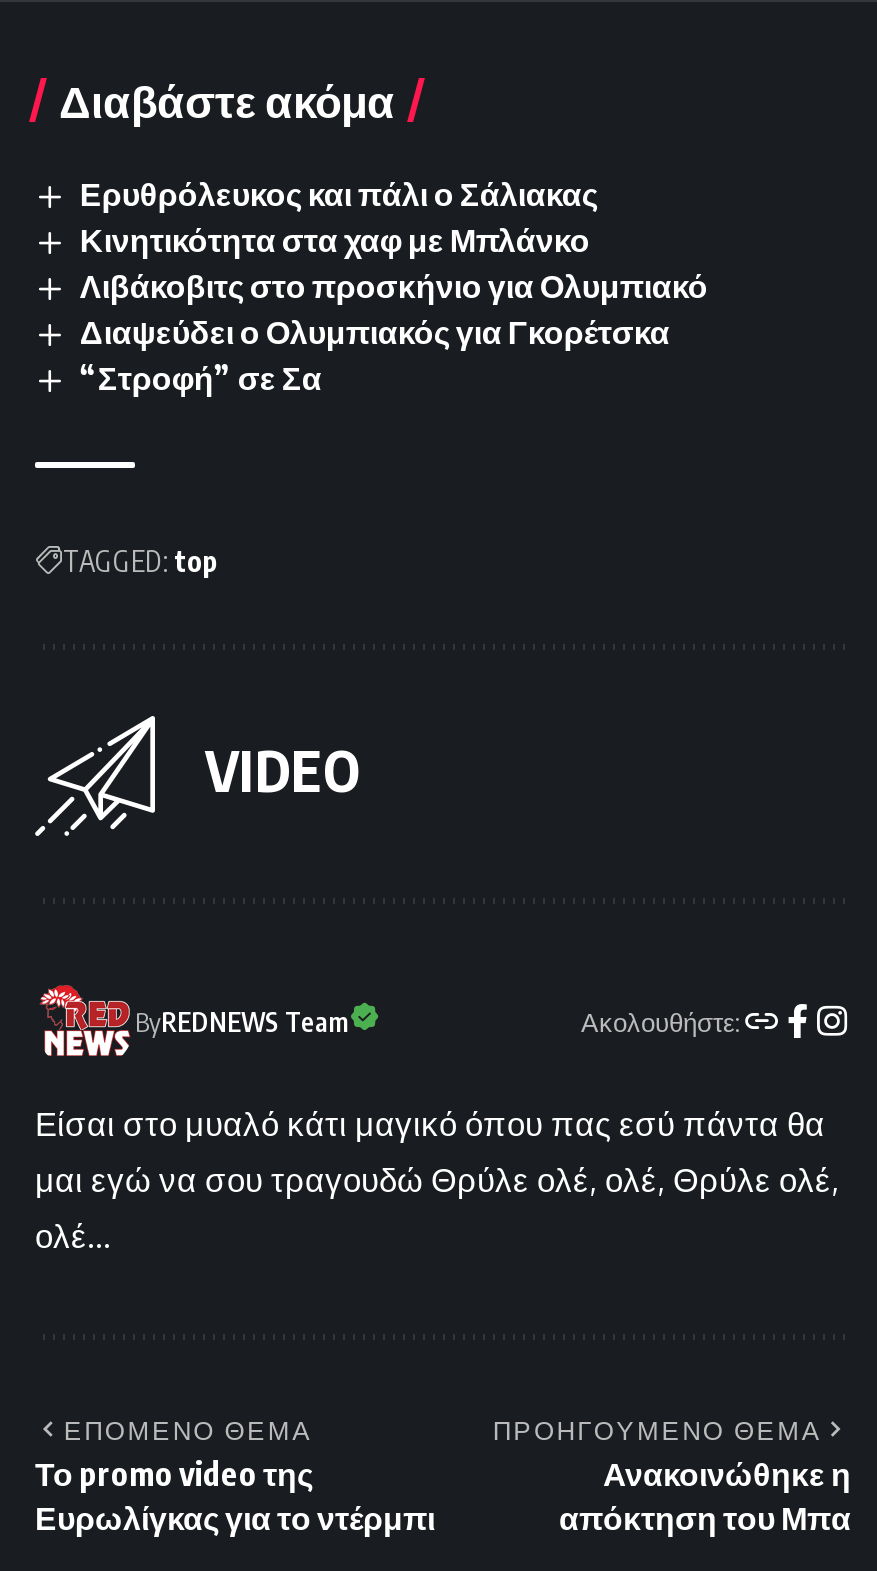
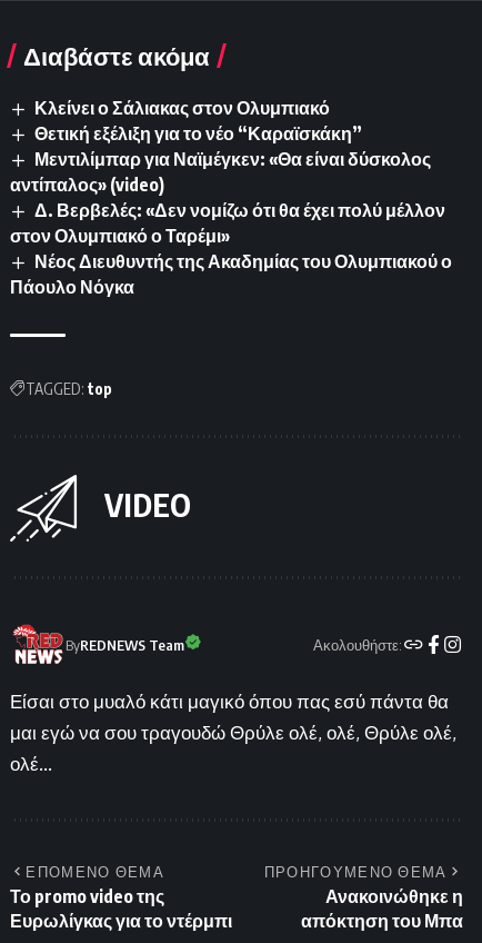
[80,173,708,398] Ερυθρόλευκος και πάλι ο Σάλιακας | Κινητικότητα στα χαφ με Μπλάνκο | Λιβάκοβιτς στο προσκήνιο για Ολυμπιακό | Διαψεύδει ο Ολυμπιακός για Γκορέτσκα | “Στροφή” σε Σα -> [10,96,452,298] Κλείνει ο Σάλιακας στον Ολυμπιακό | Θετική εξέλιξη για το νέο “Καραϊσκάκη” | Μεντιλίμπαρ για Ναϊμέγκεν: «Θα είναι δύσκολος | αντίπαλος» (video) | Δ. Βερβελές: «Δεν νομίζω ότι θα έχει πολύ μέλλον | στον Ολυμπιακό ο Ταρέμι» | Νέος Διευθυντής της Ακαδημίας του Ολυμπιακού ο | Πάουλο Νόγκα

